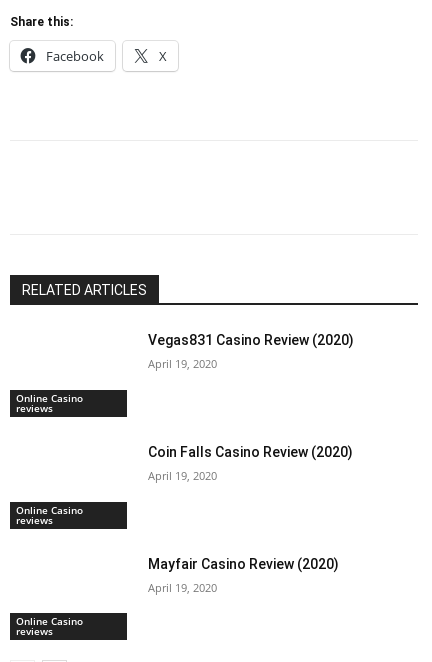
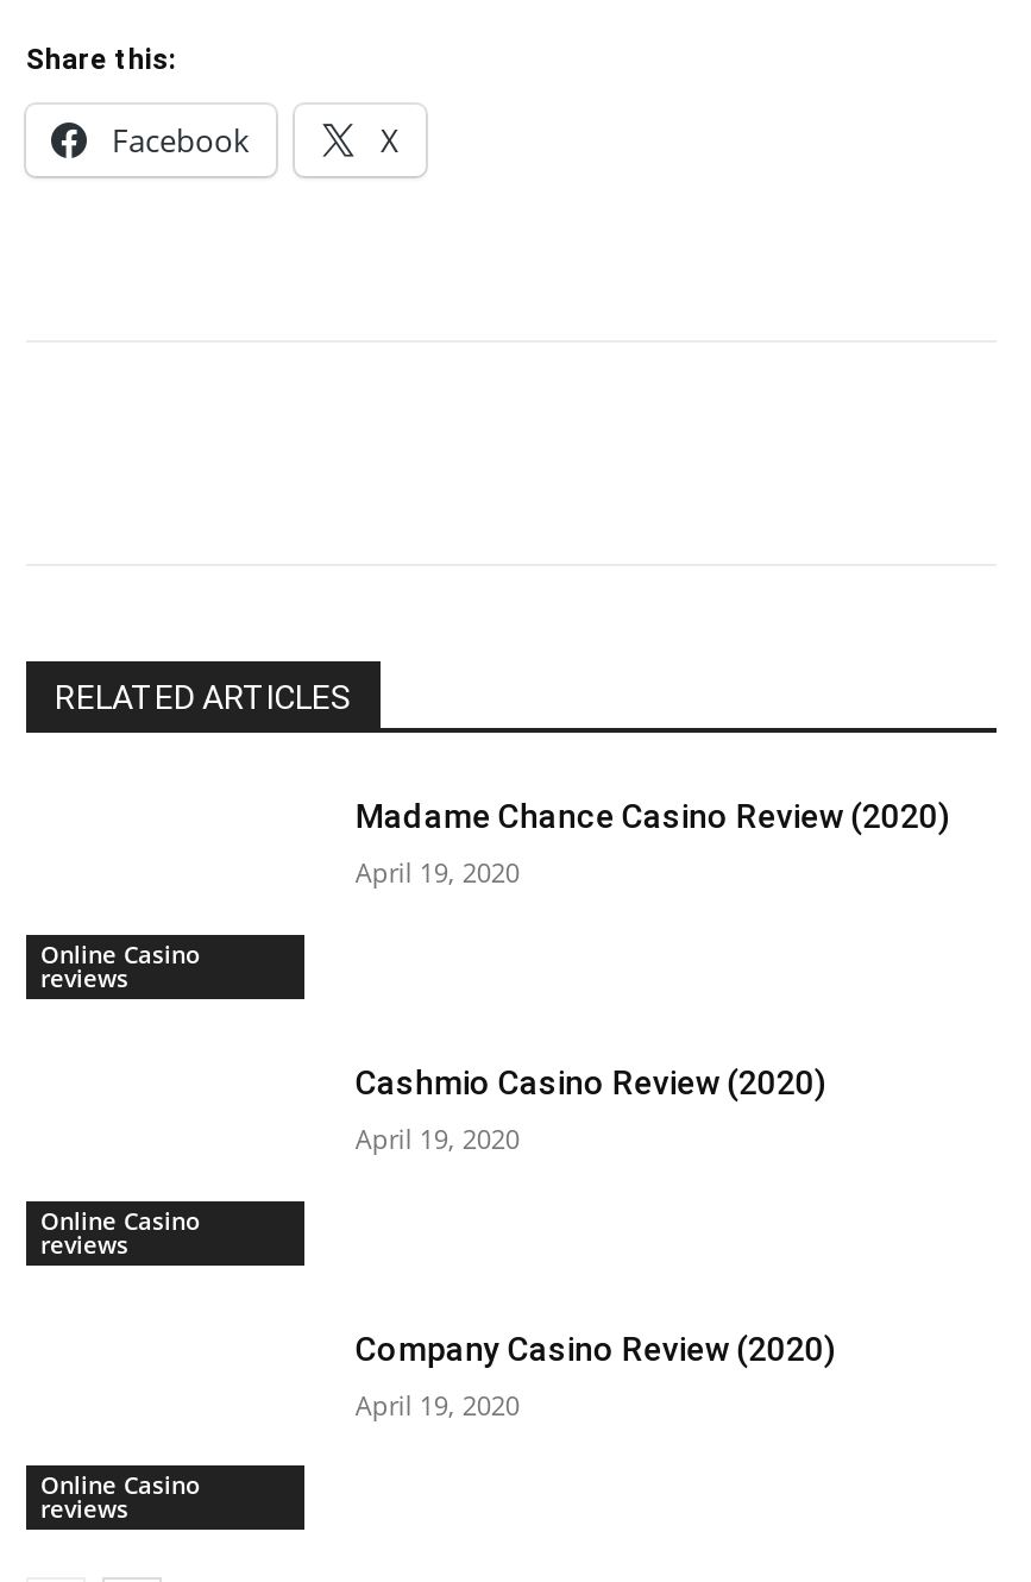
[148,332,354,348] Vegas831 Casino Review (2020) -> [355,797,950,835] Madame Chance Casino Review (2020)
[148,444,353,460] Coin Falls Casino Review (2020) -> [355,1063,826,1101] Cashmio Casino Review (2020)
[148,556,339,572] Mayfair Casino Review (2020) -> [355,1329,836,1367] Company Casino Review (2020)

